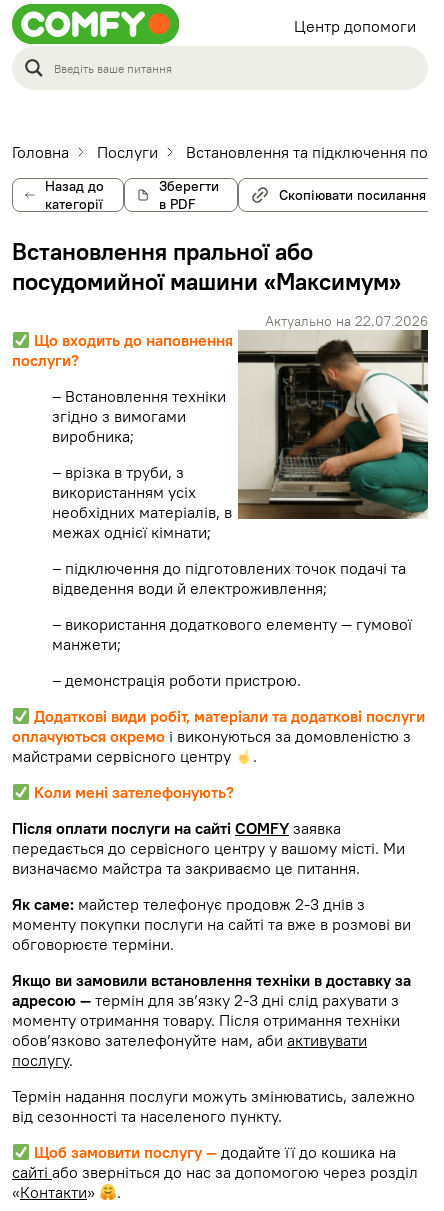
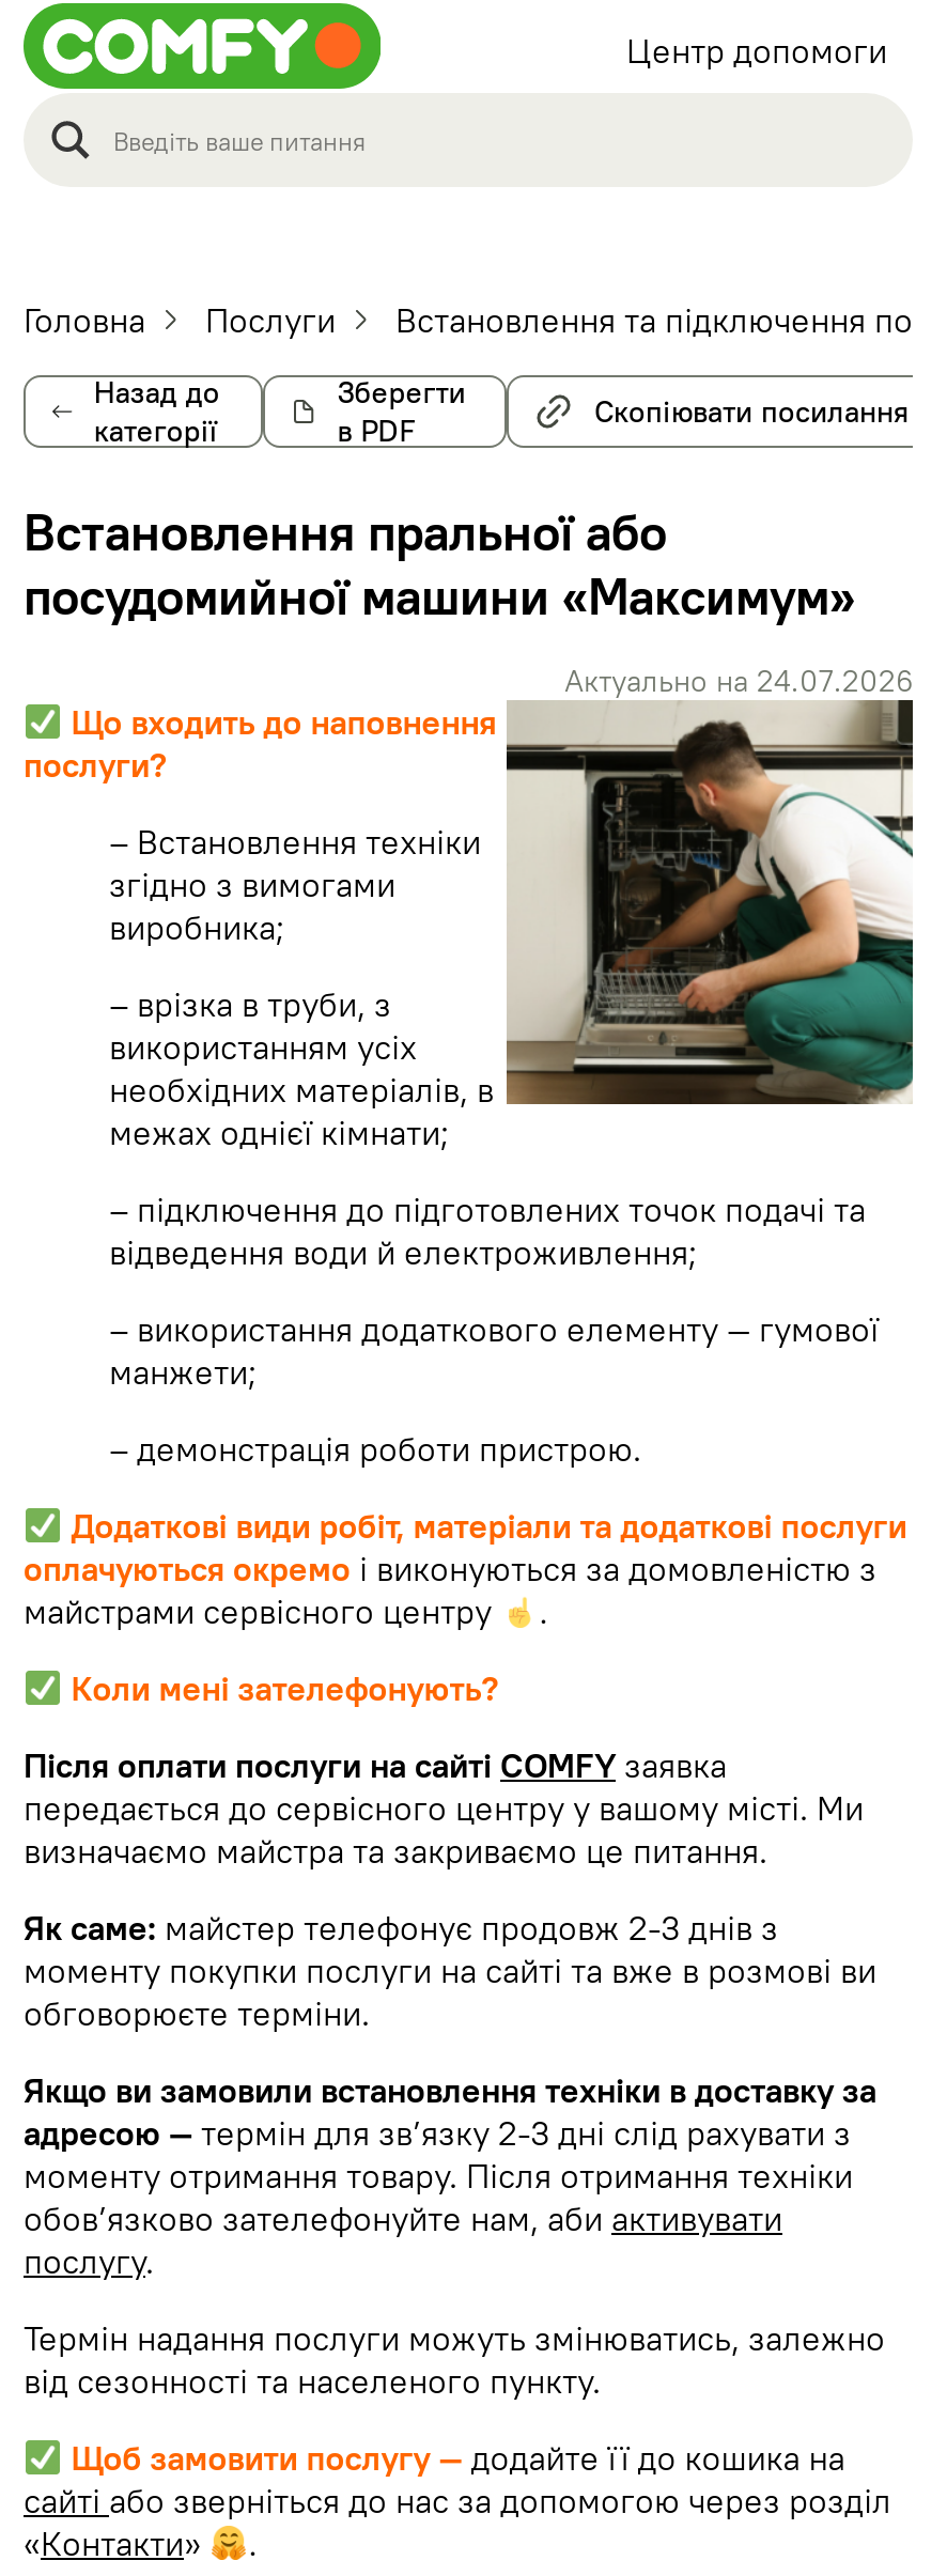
[265,312,428,330] Актуально на 22.07.2026 -> [564,662,913,700] Актуально на 24.07.2026

